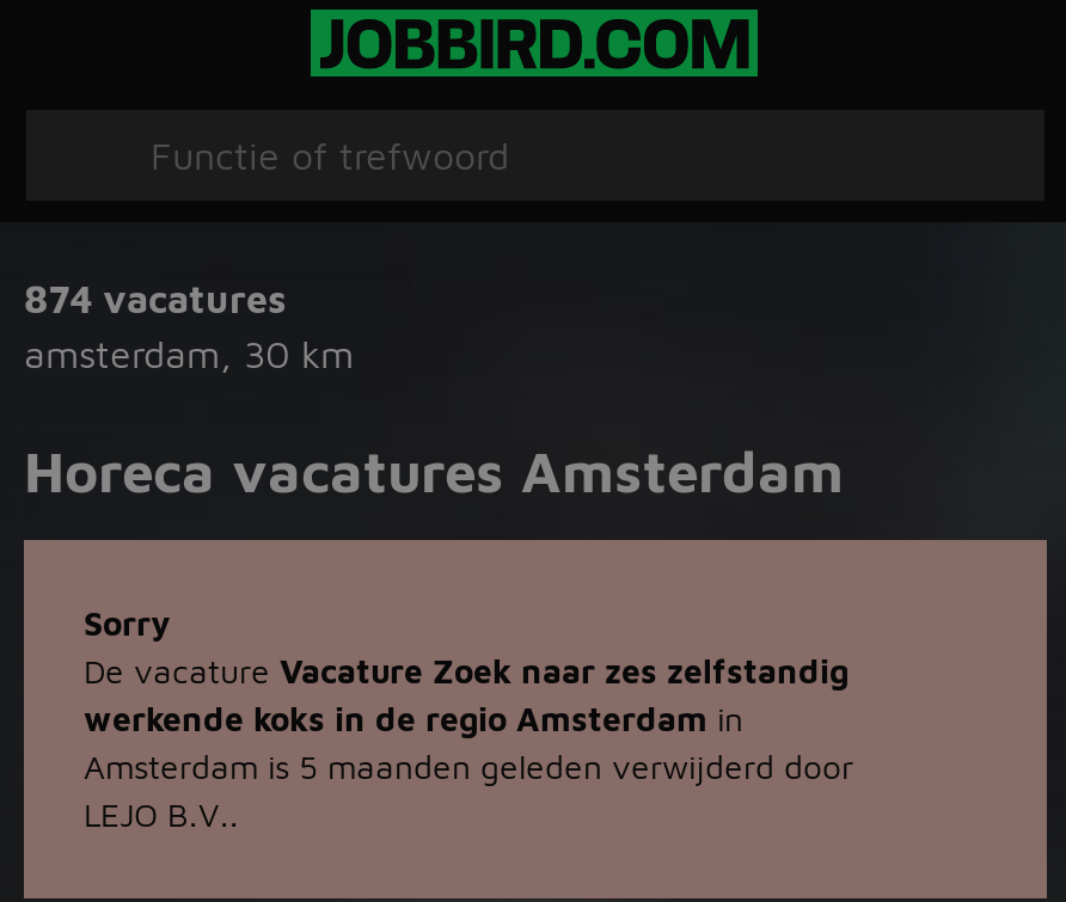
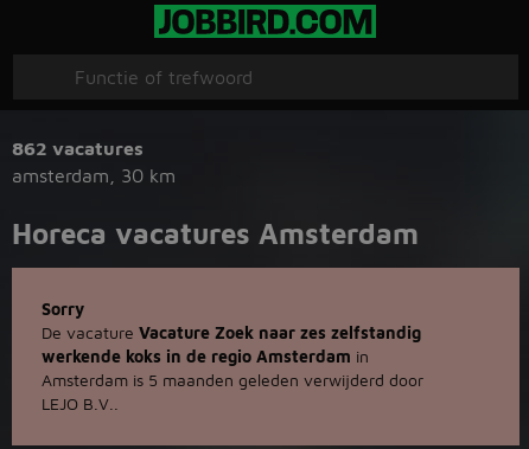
[24,277,287,320] 874 vacatures -> [12,137,144,159] 862 vacatures

